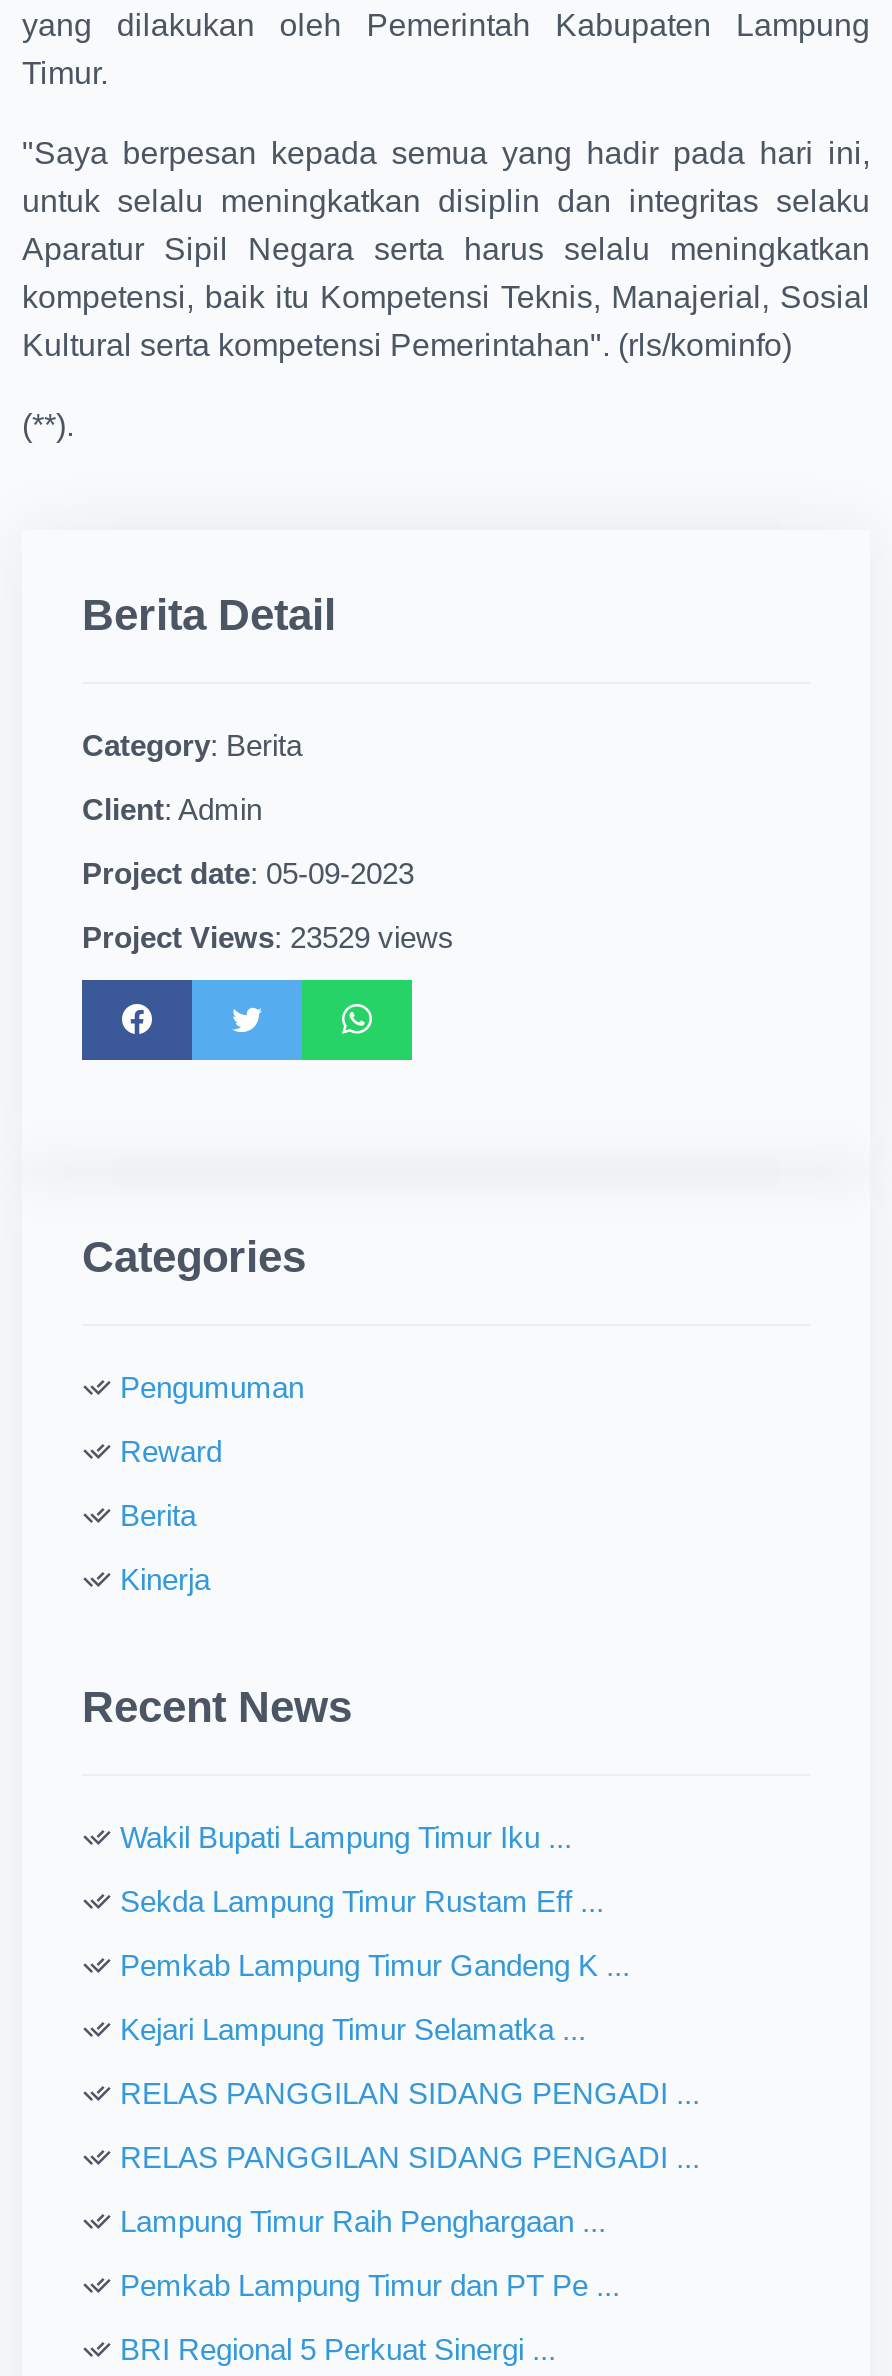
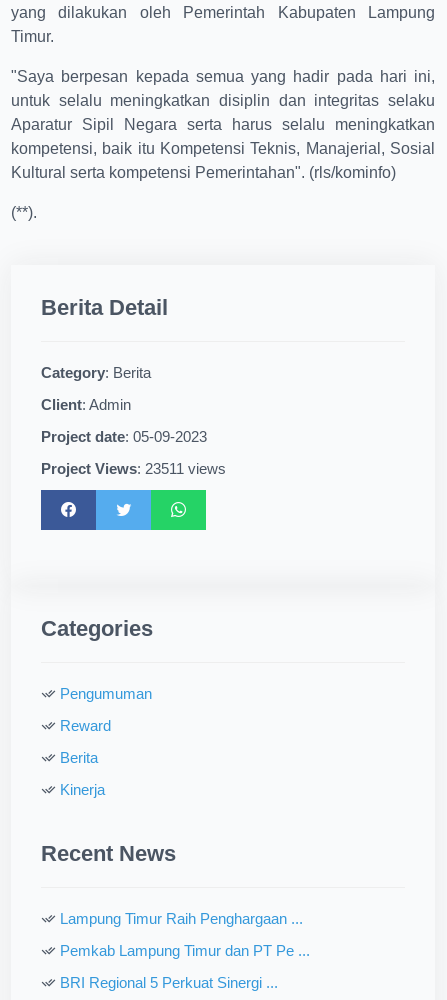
[82,920,454,954] Project Views: 23529 views -> [41,460,226,477] Project Views: 23511 views
[120,1820,700,2174] Wakil Bupati Lampung Timur Iku ... | Sekda Lampung Timur Rustam Eff ... | Pemkab Lampung Timur Gandeng K ... | Kejari Lampung Timur Selamatka ... | RELAS PANGGILAN SIDANG PENGADI ... | RELAS PANGGILAN SIDANG PENGADI ... -> none

